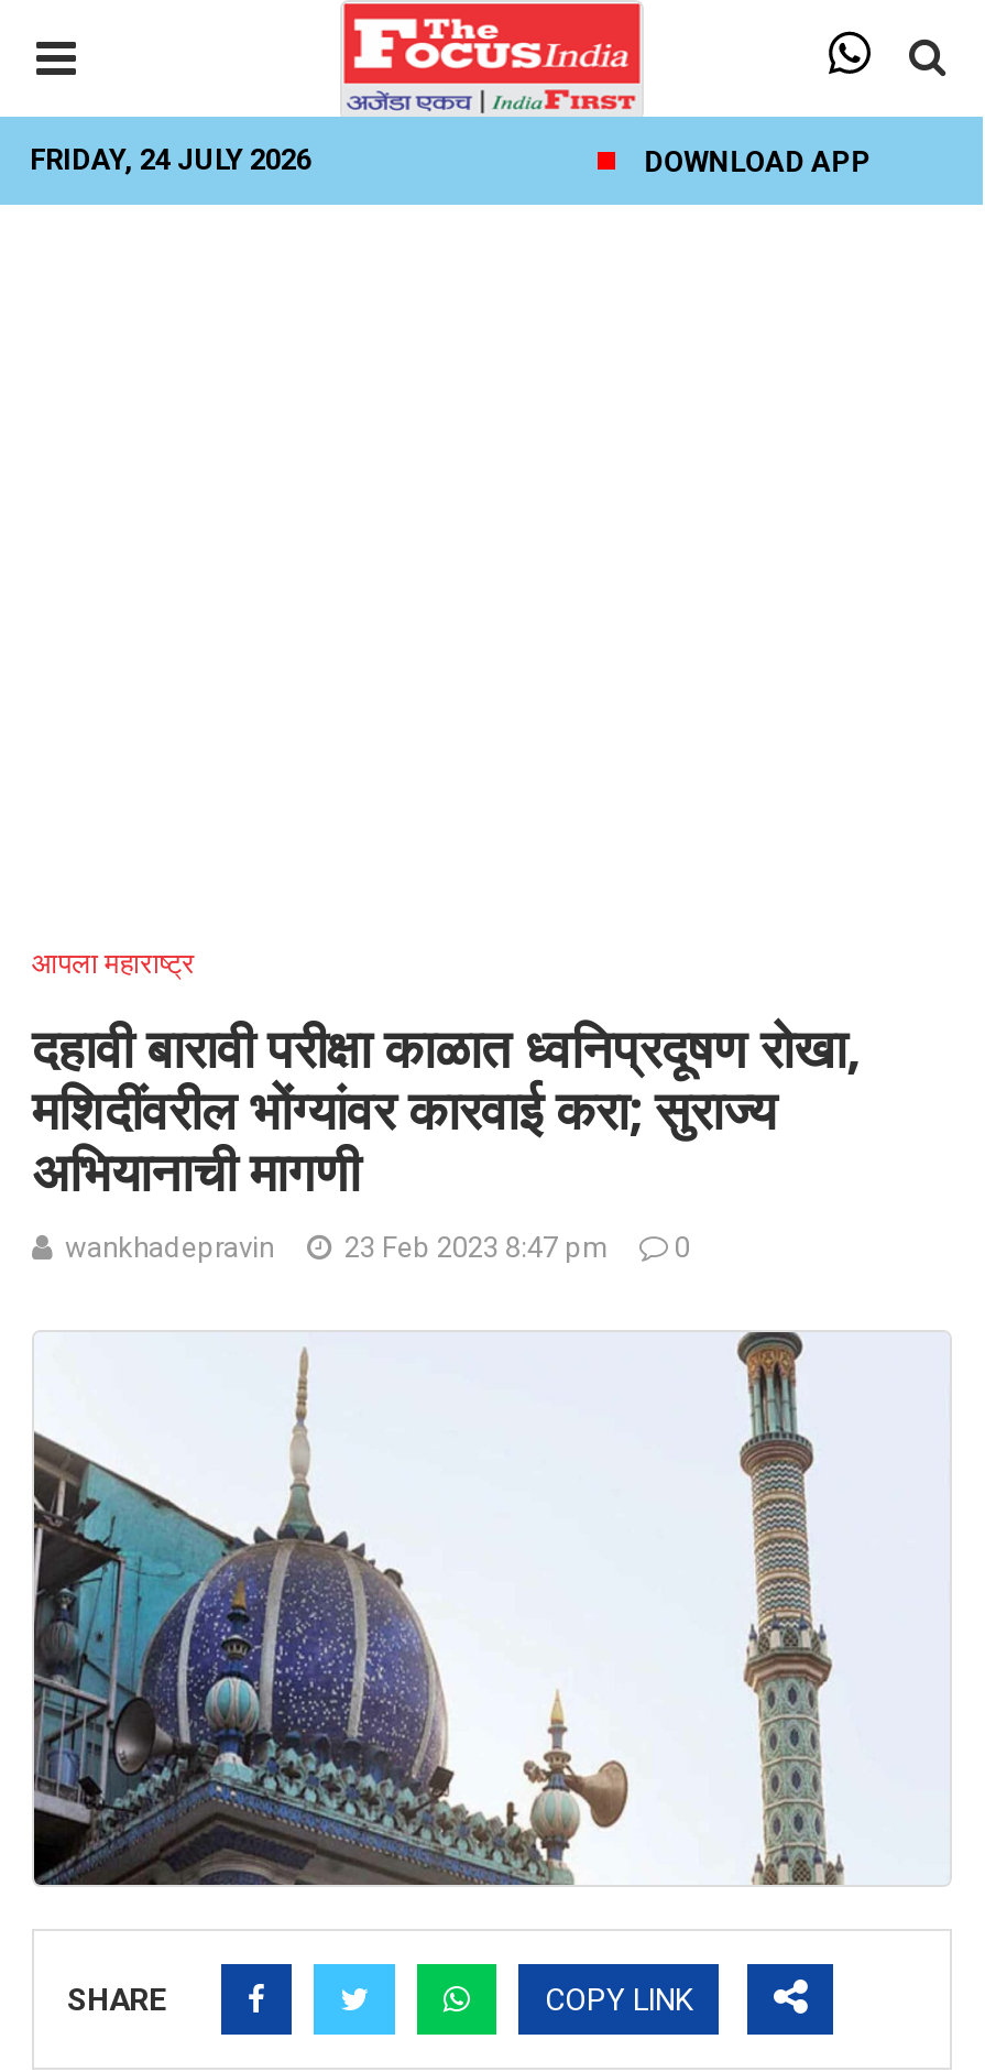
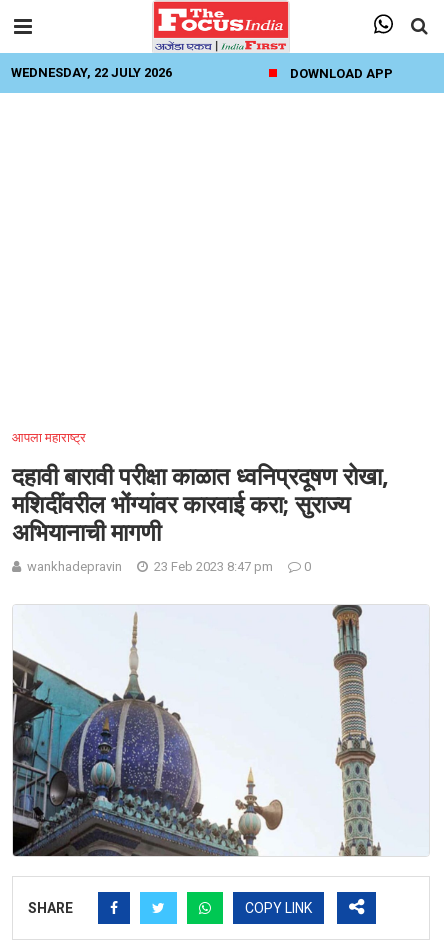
[30,143,311,176] FRIDAY, 24 JULY 2026 -> [11,65,172,80] WEDNESDAY, 22 JULY 2026

